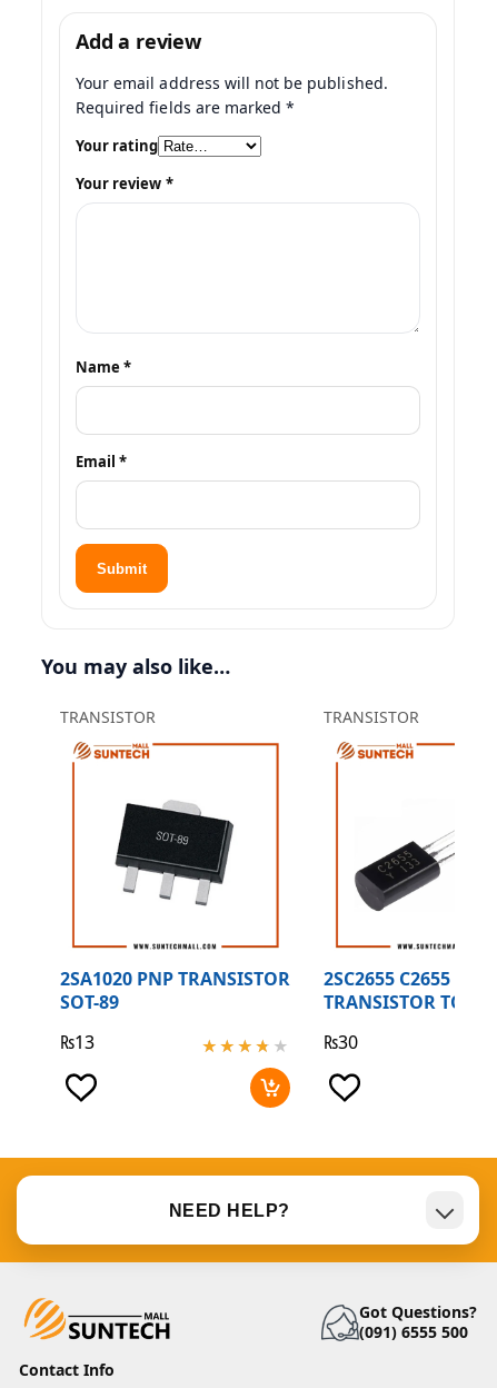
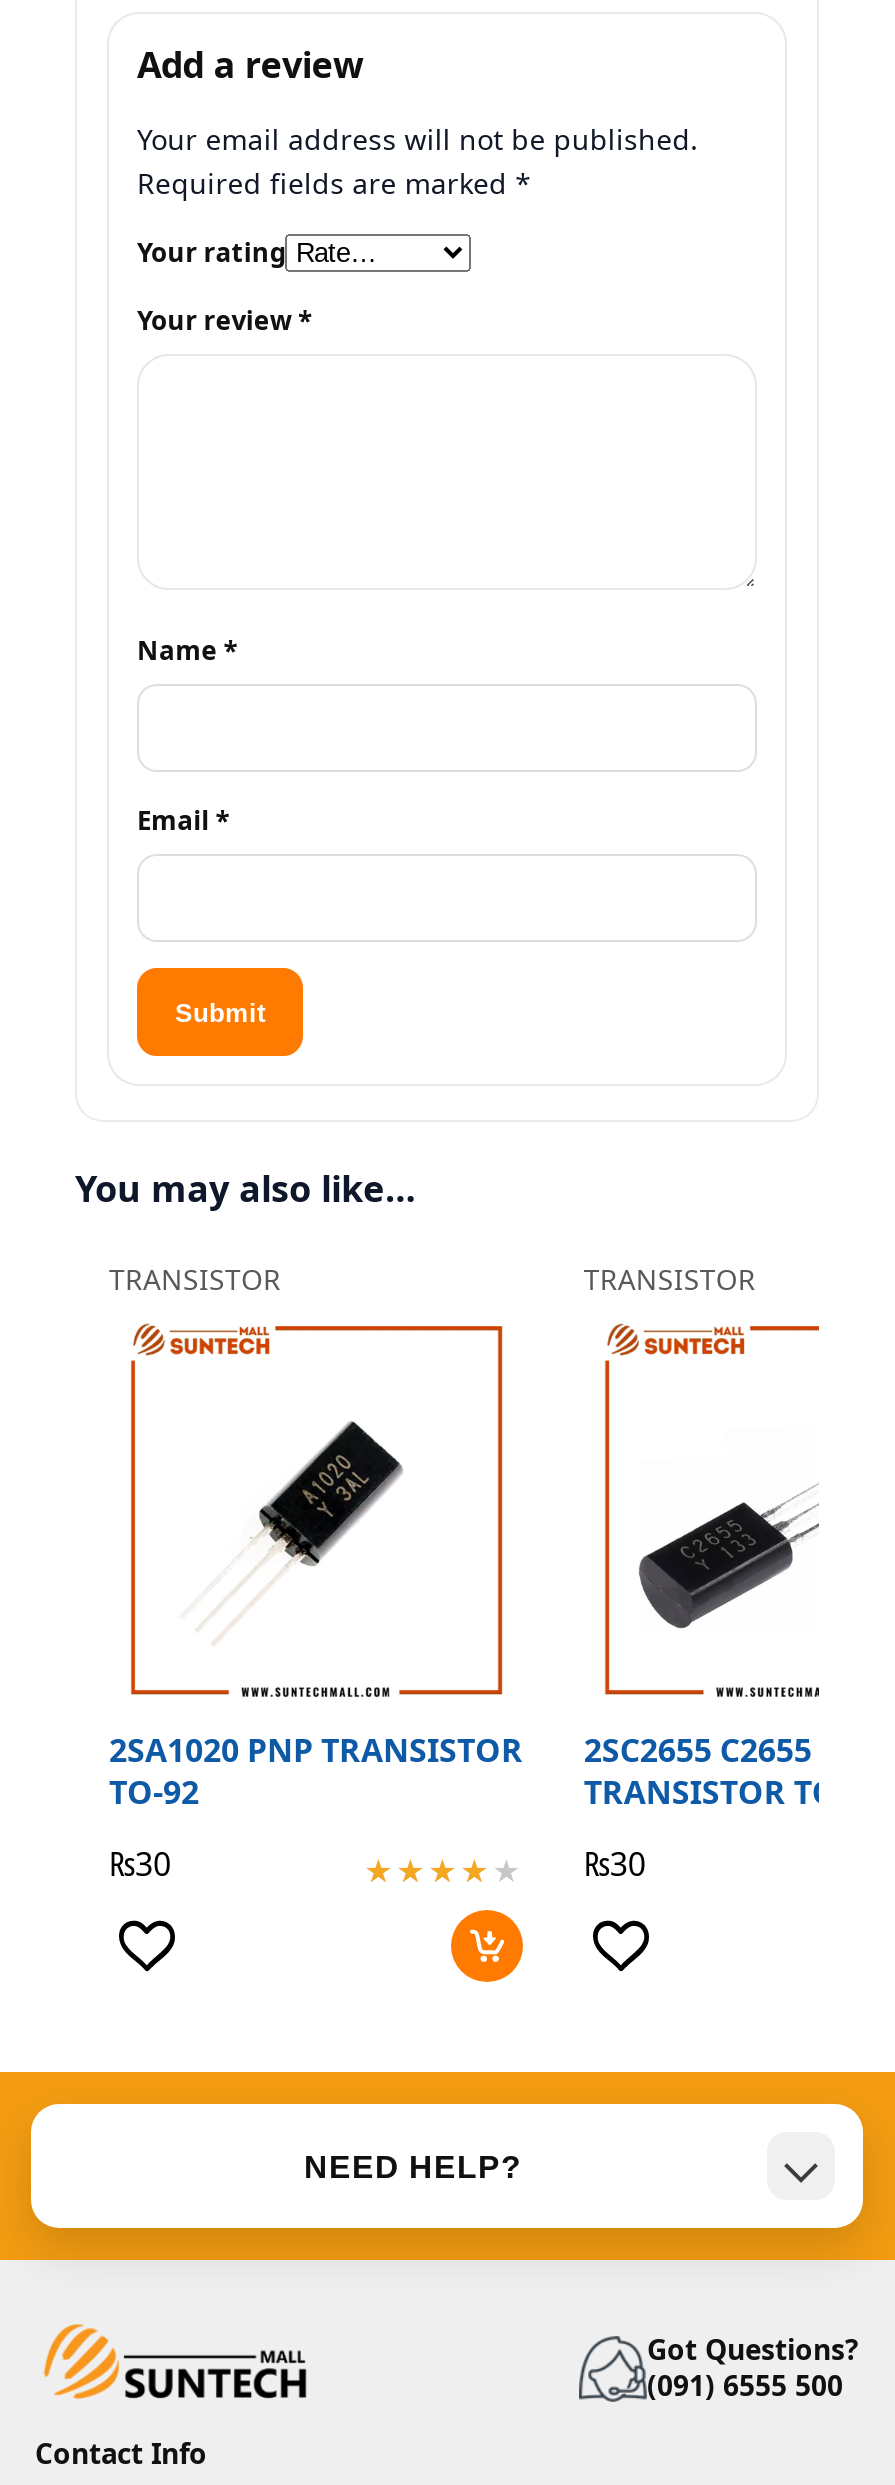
[115,796,235,906] [image] -> [209,1420,421,1618] [image]
[60,990,119,1015] SOT-89 -> [109,1771,199,1815] TO-92
[60,1029,95,1054] ₨13 -> [109,1841,171,1885] ₨30

